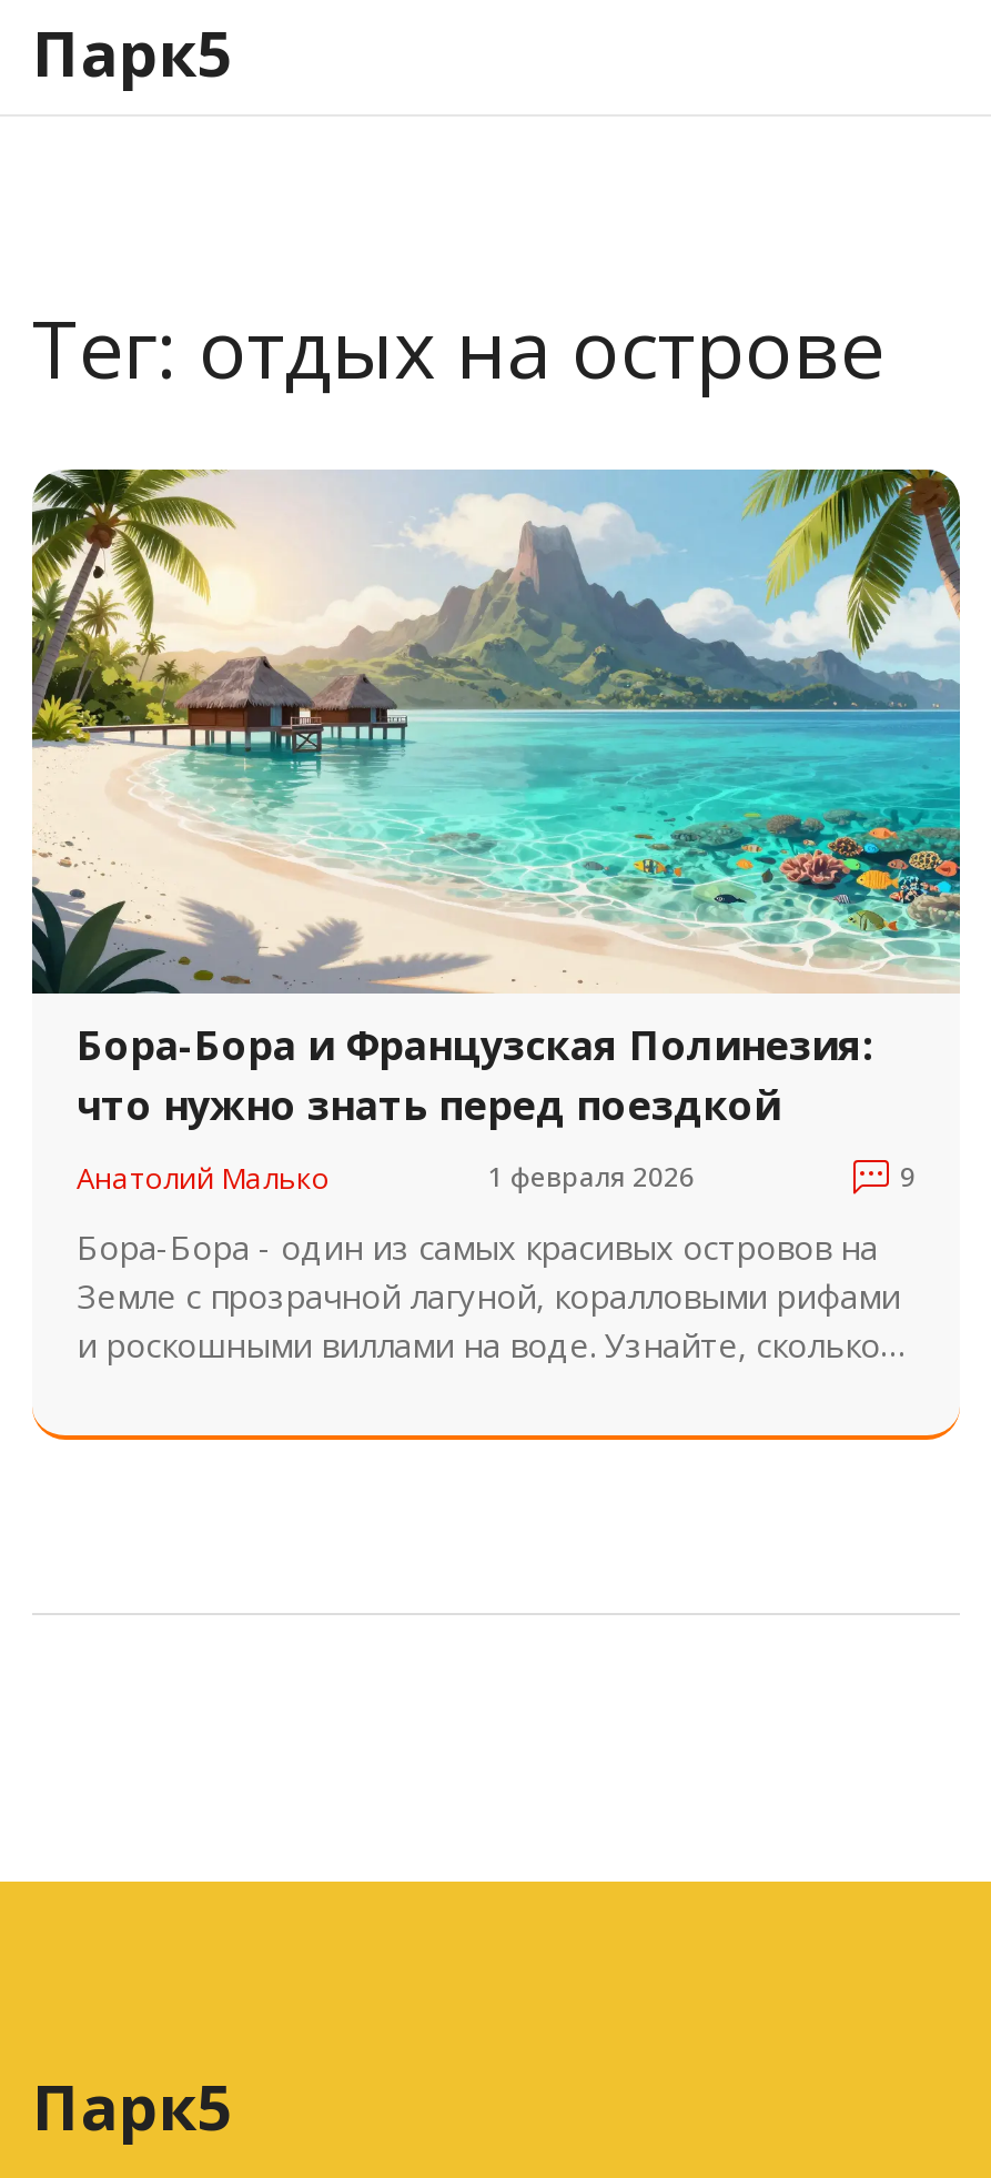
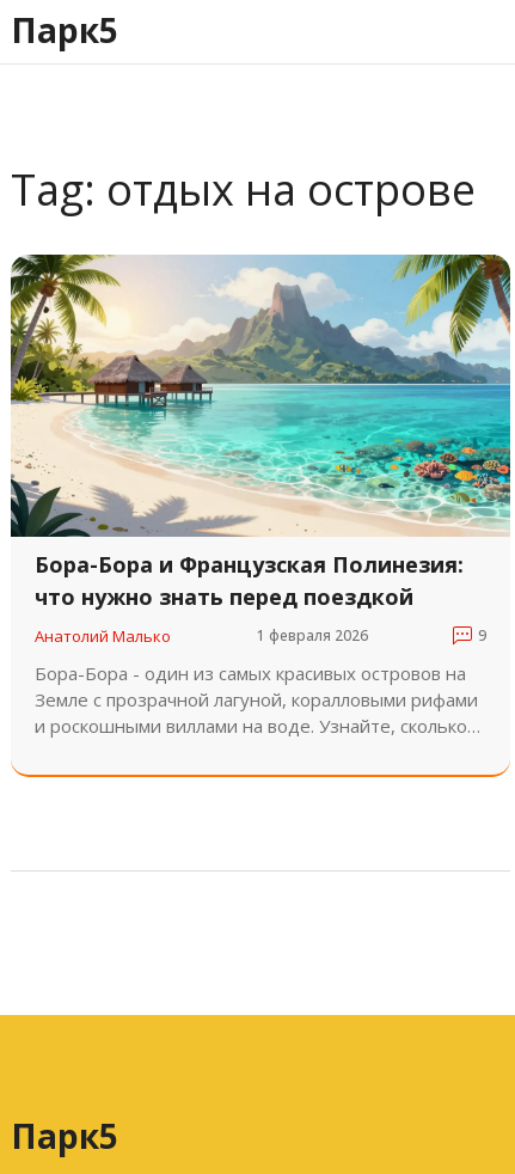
[32,295,884,404] Тег: отдых на острове -> [11,161,476,219] Tag: отдых на острове

